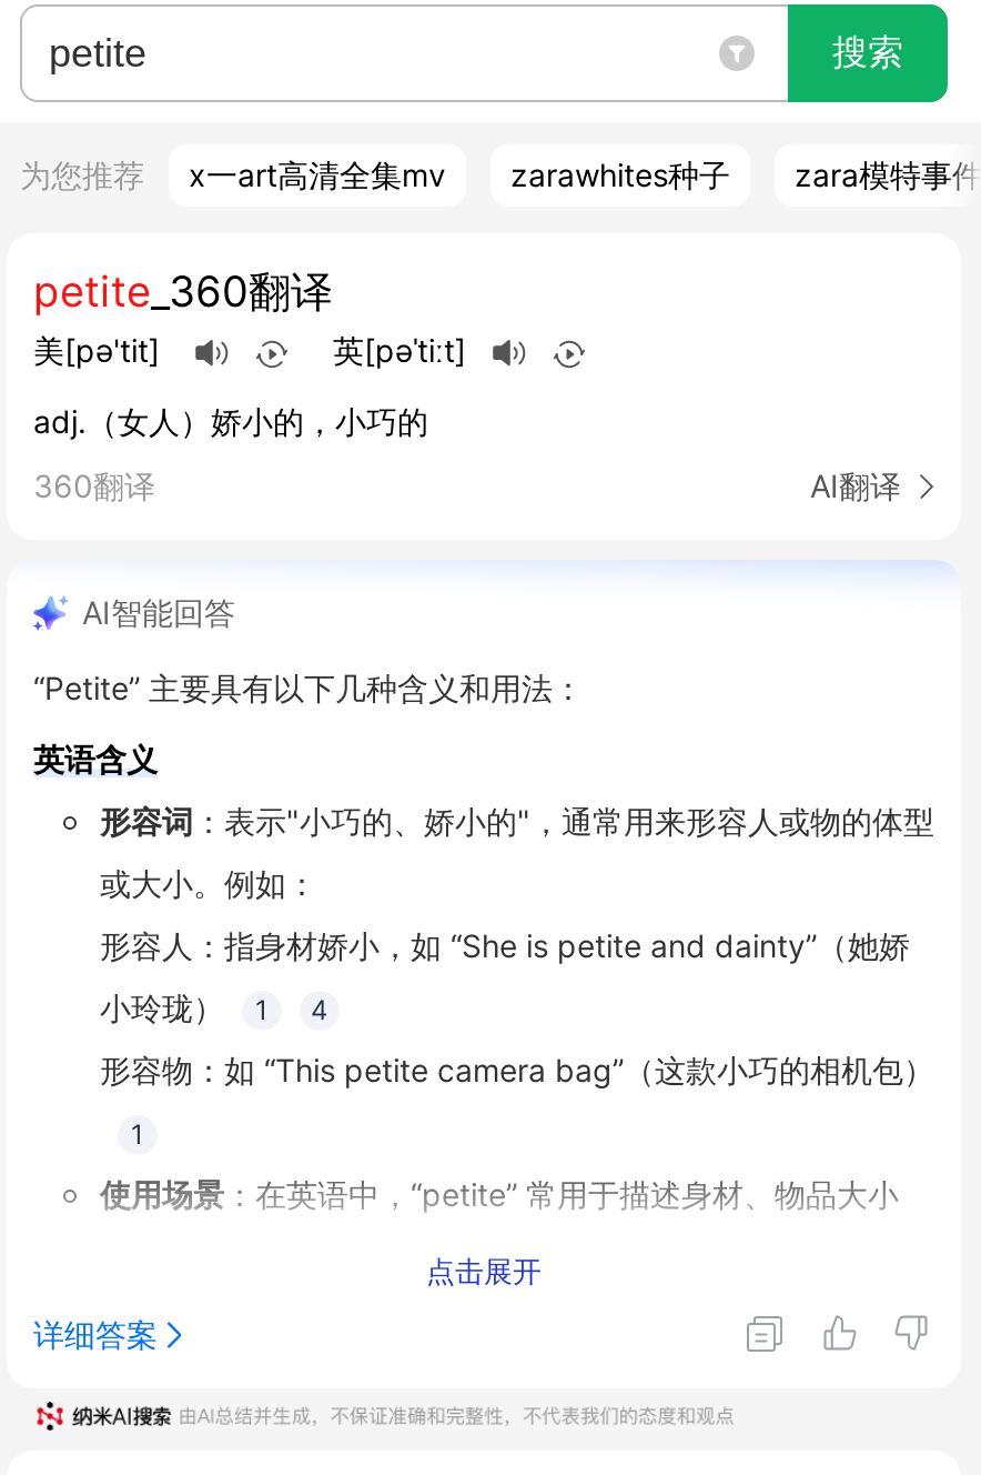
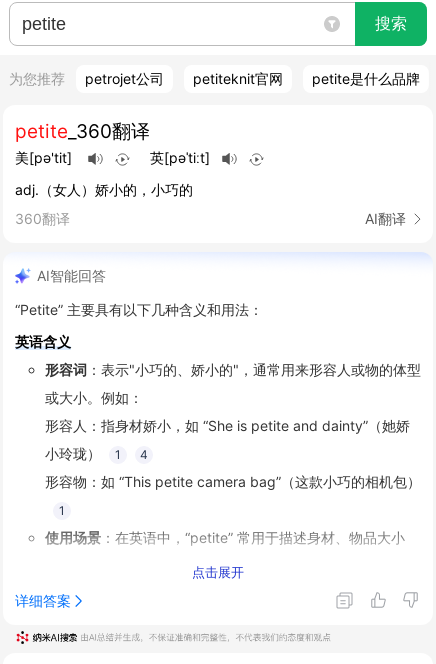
[189,155,981,193] x一art高清全集mv | zarawhites种子 | zara模特事件 -> [85,70,420,87] petrojet公司 | petiteknit官网 | petite是什么品牌

